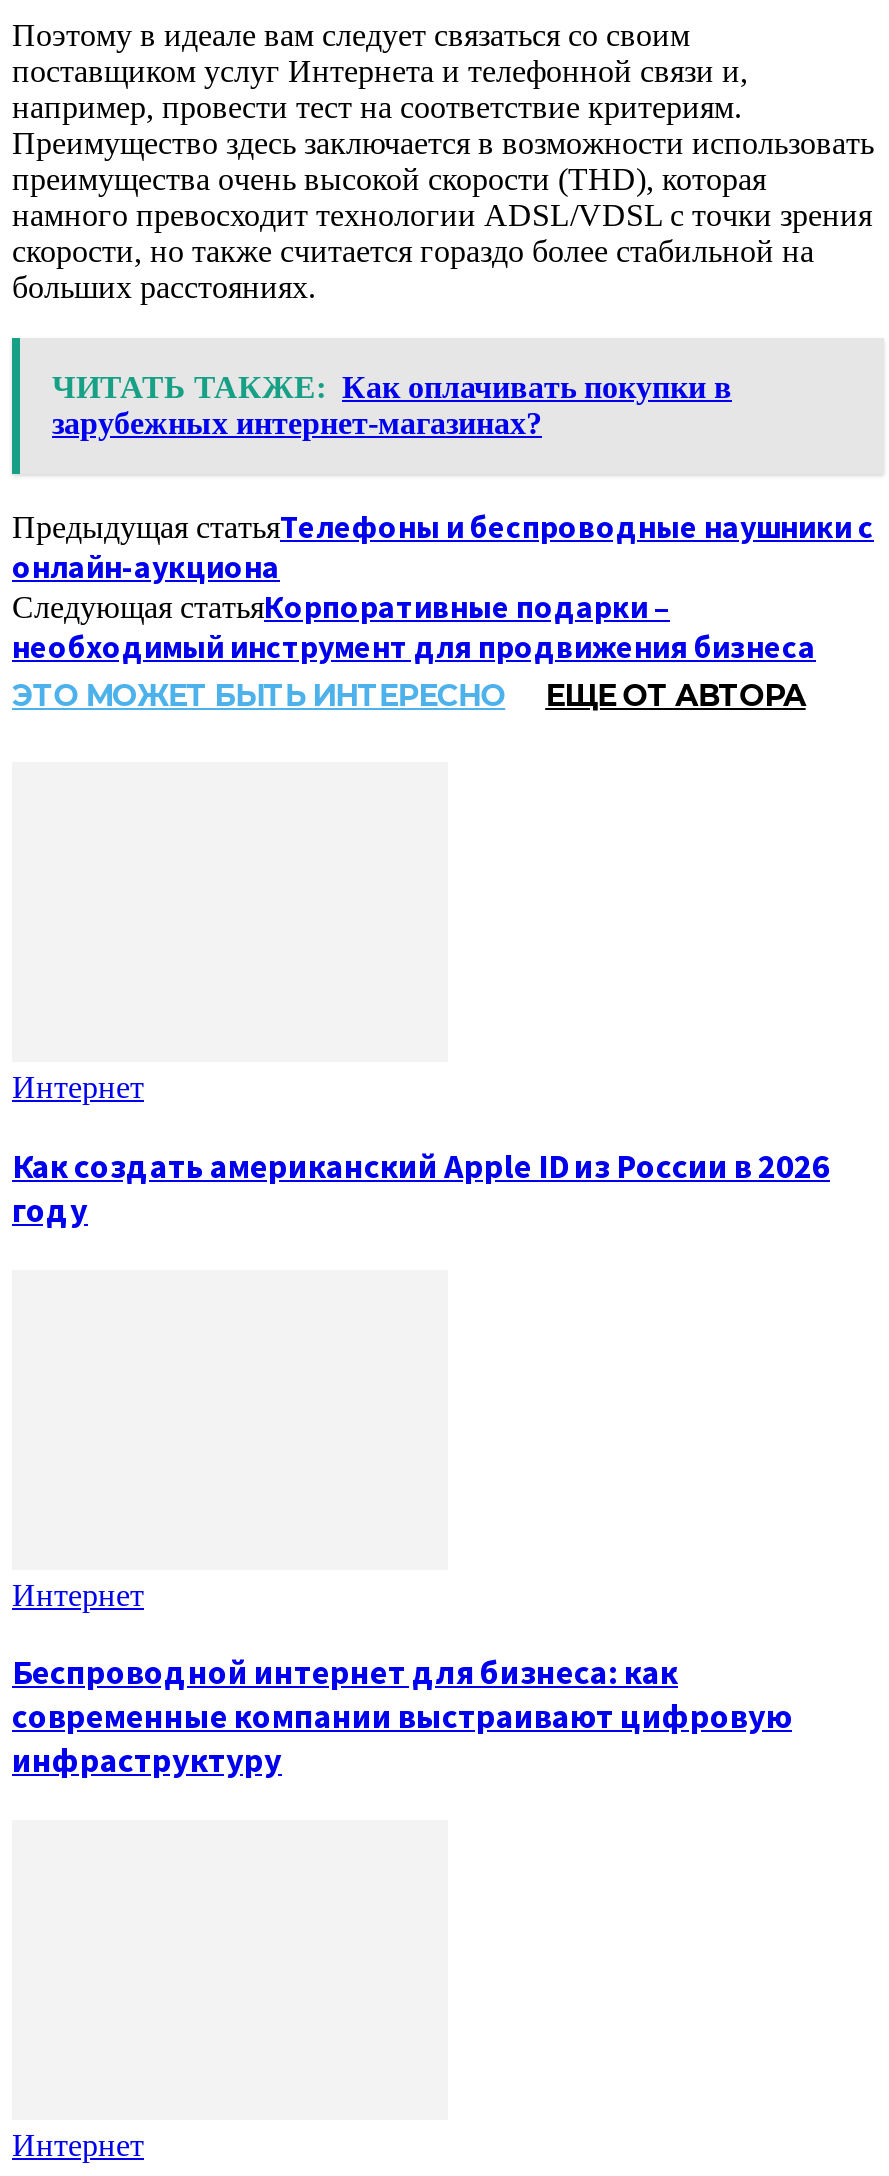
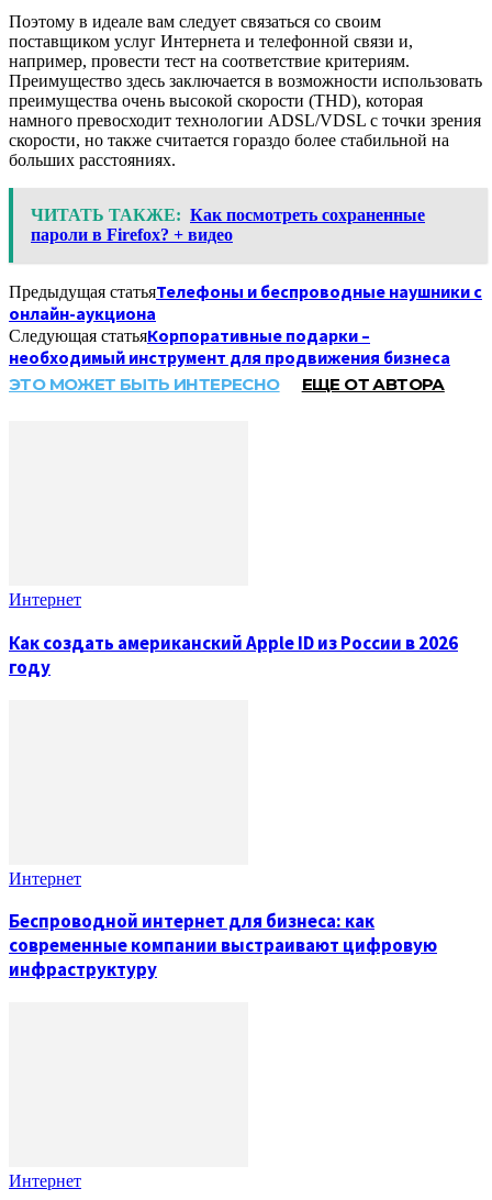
[52,370,732,440] ЧИТАТЬ ТАКЖЕ: Как оплачивать покупки в | зарубежных интернет-магазинах? -> [31,206,425,244] ЧИТАТЬ ТАКЖЕ: Как посмотреть сохраненные | пароли в Firefox? + видео

